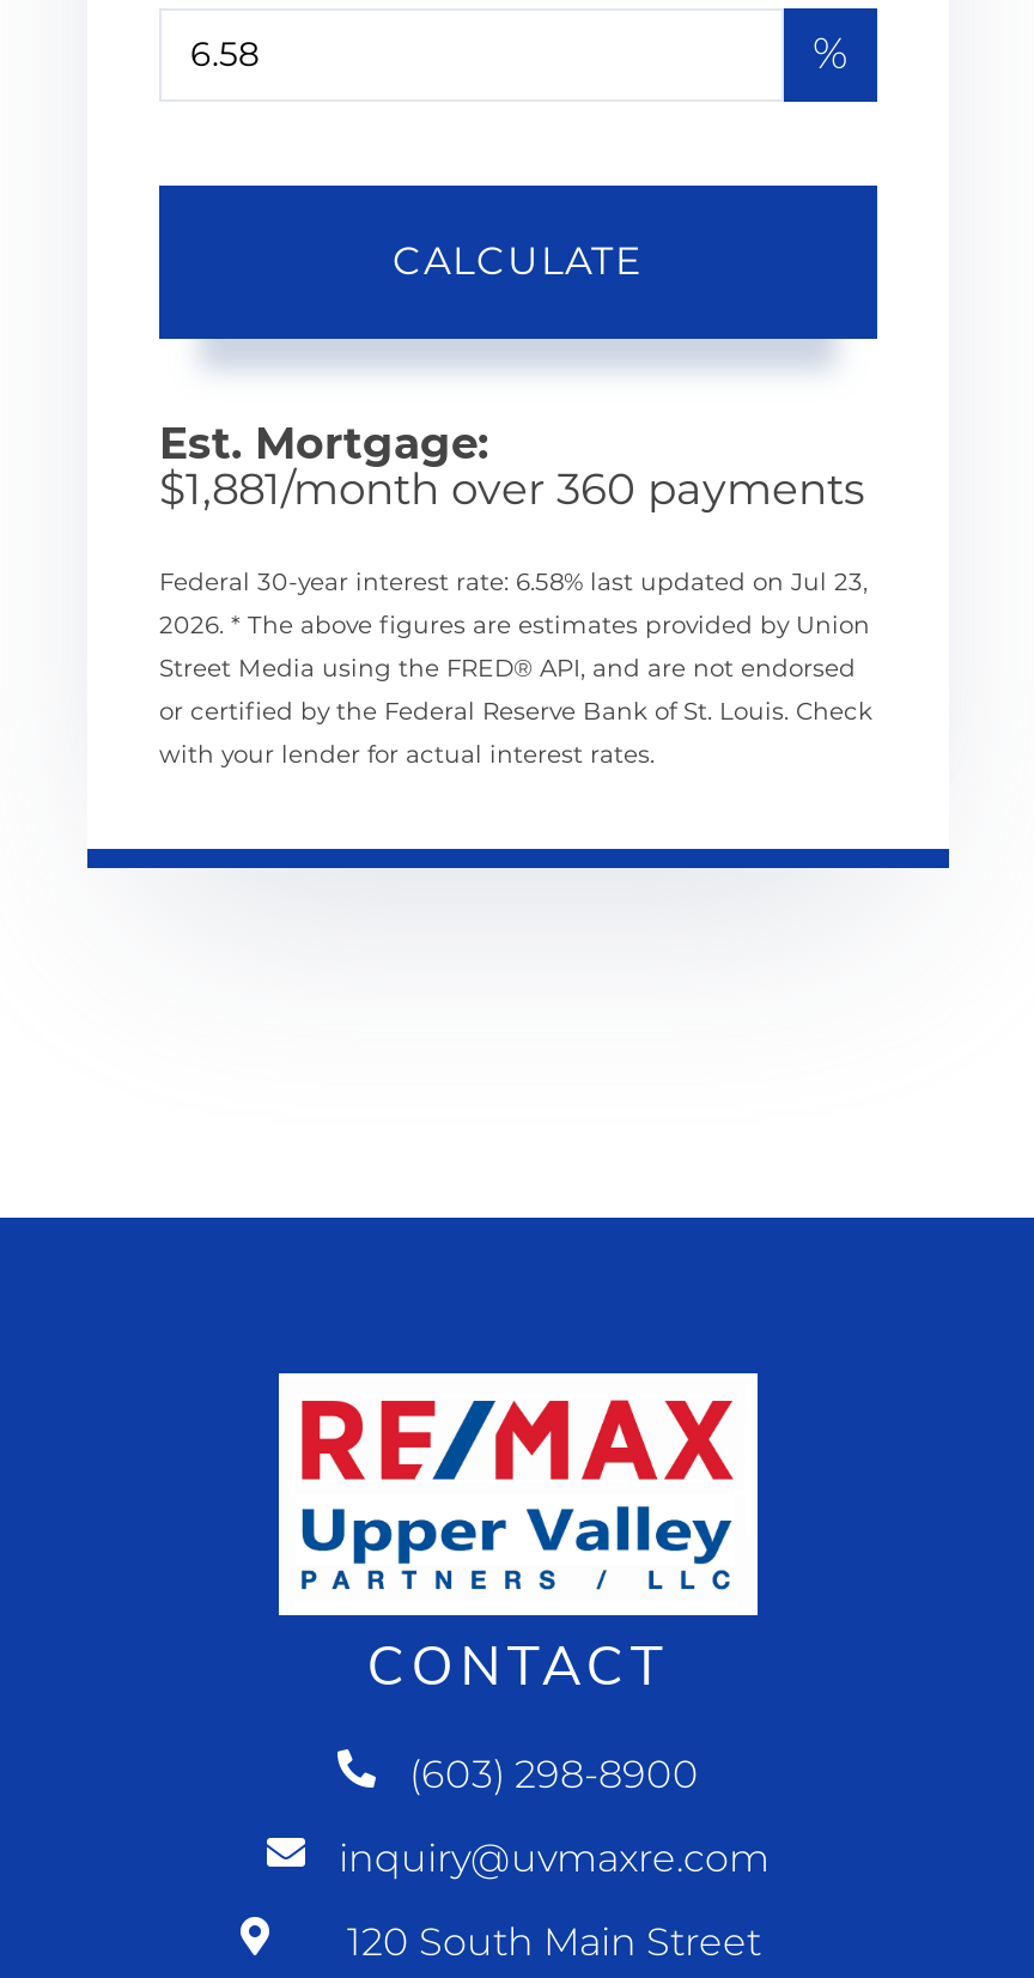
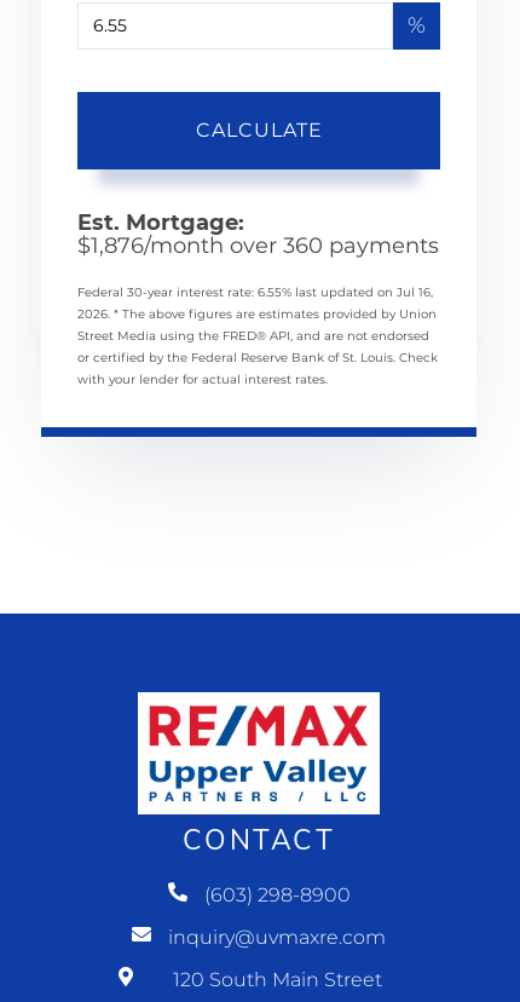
[159,462,865,515] $1,881/month over 360 payments -> [77,232,439,258] $1,876/month over 360 payments
[159,565,868,596] Federal 30-year interest rate: 6.58% last updated on Jul 23, -> [77,284,433,300] Federal 30-year interest rate: 6.55% last updated on Jul 16,

